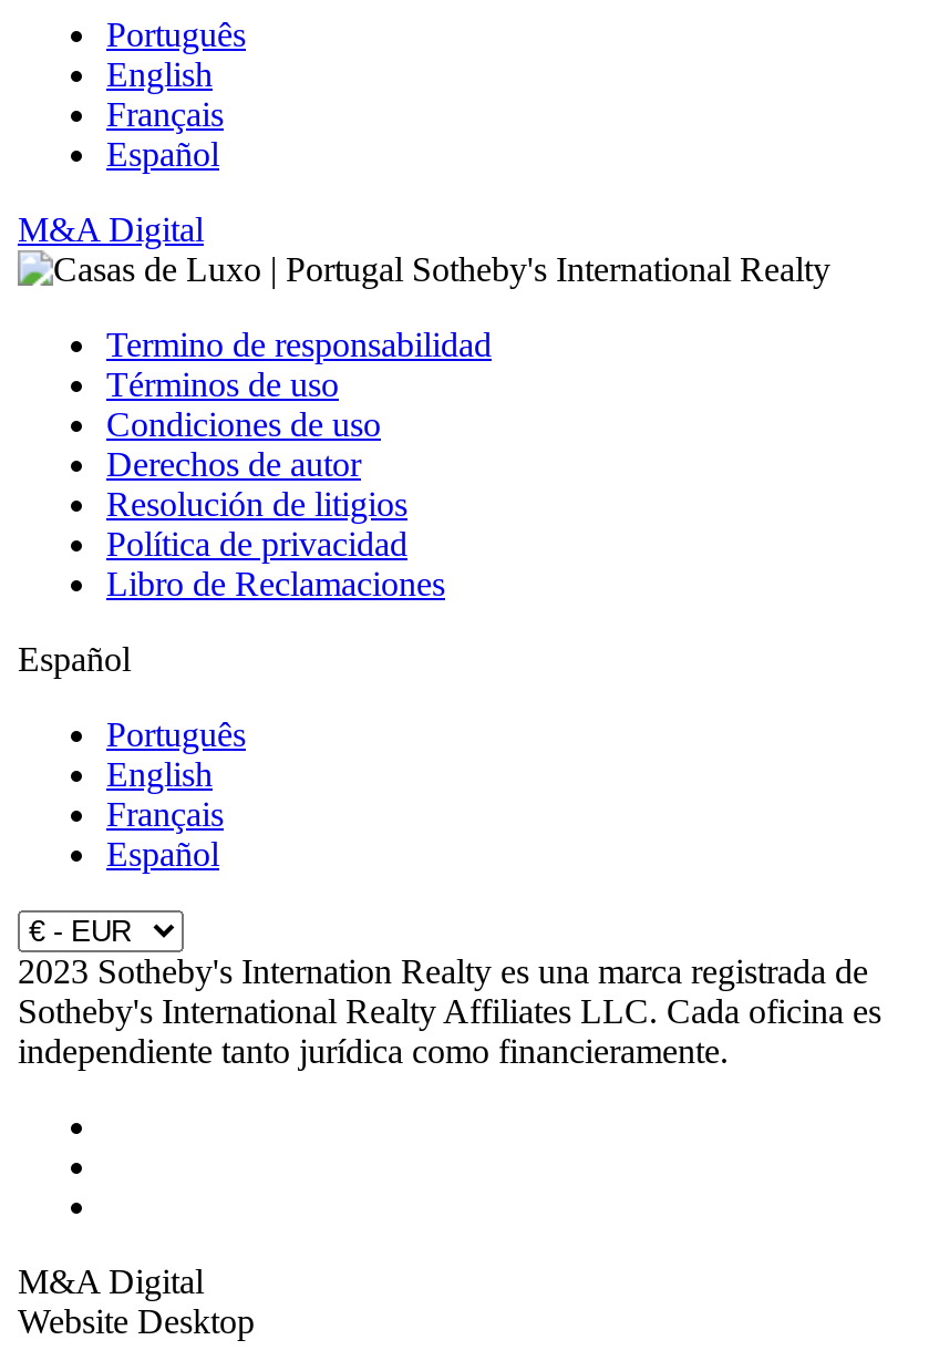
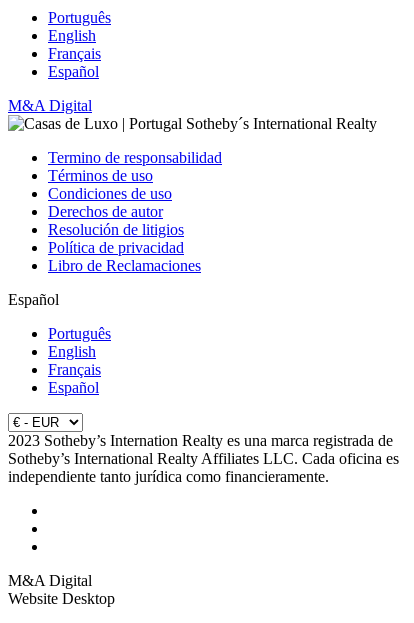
[18,953,868,990] 2023 Sotheby's Internation Realty es una marca registrada de -> [8,432,393,449] 2023 Sotheby’s Internation Realty es una marca registrada de
[18,992,881,1030] Sotheby's International Realty Affiliates LLC. Cada oficina es -> [8,450,399,467] Sotheby’s International Realty Affiliates LLC. Cada oficina es

